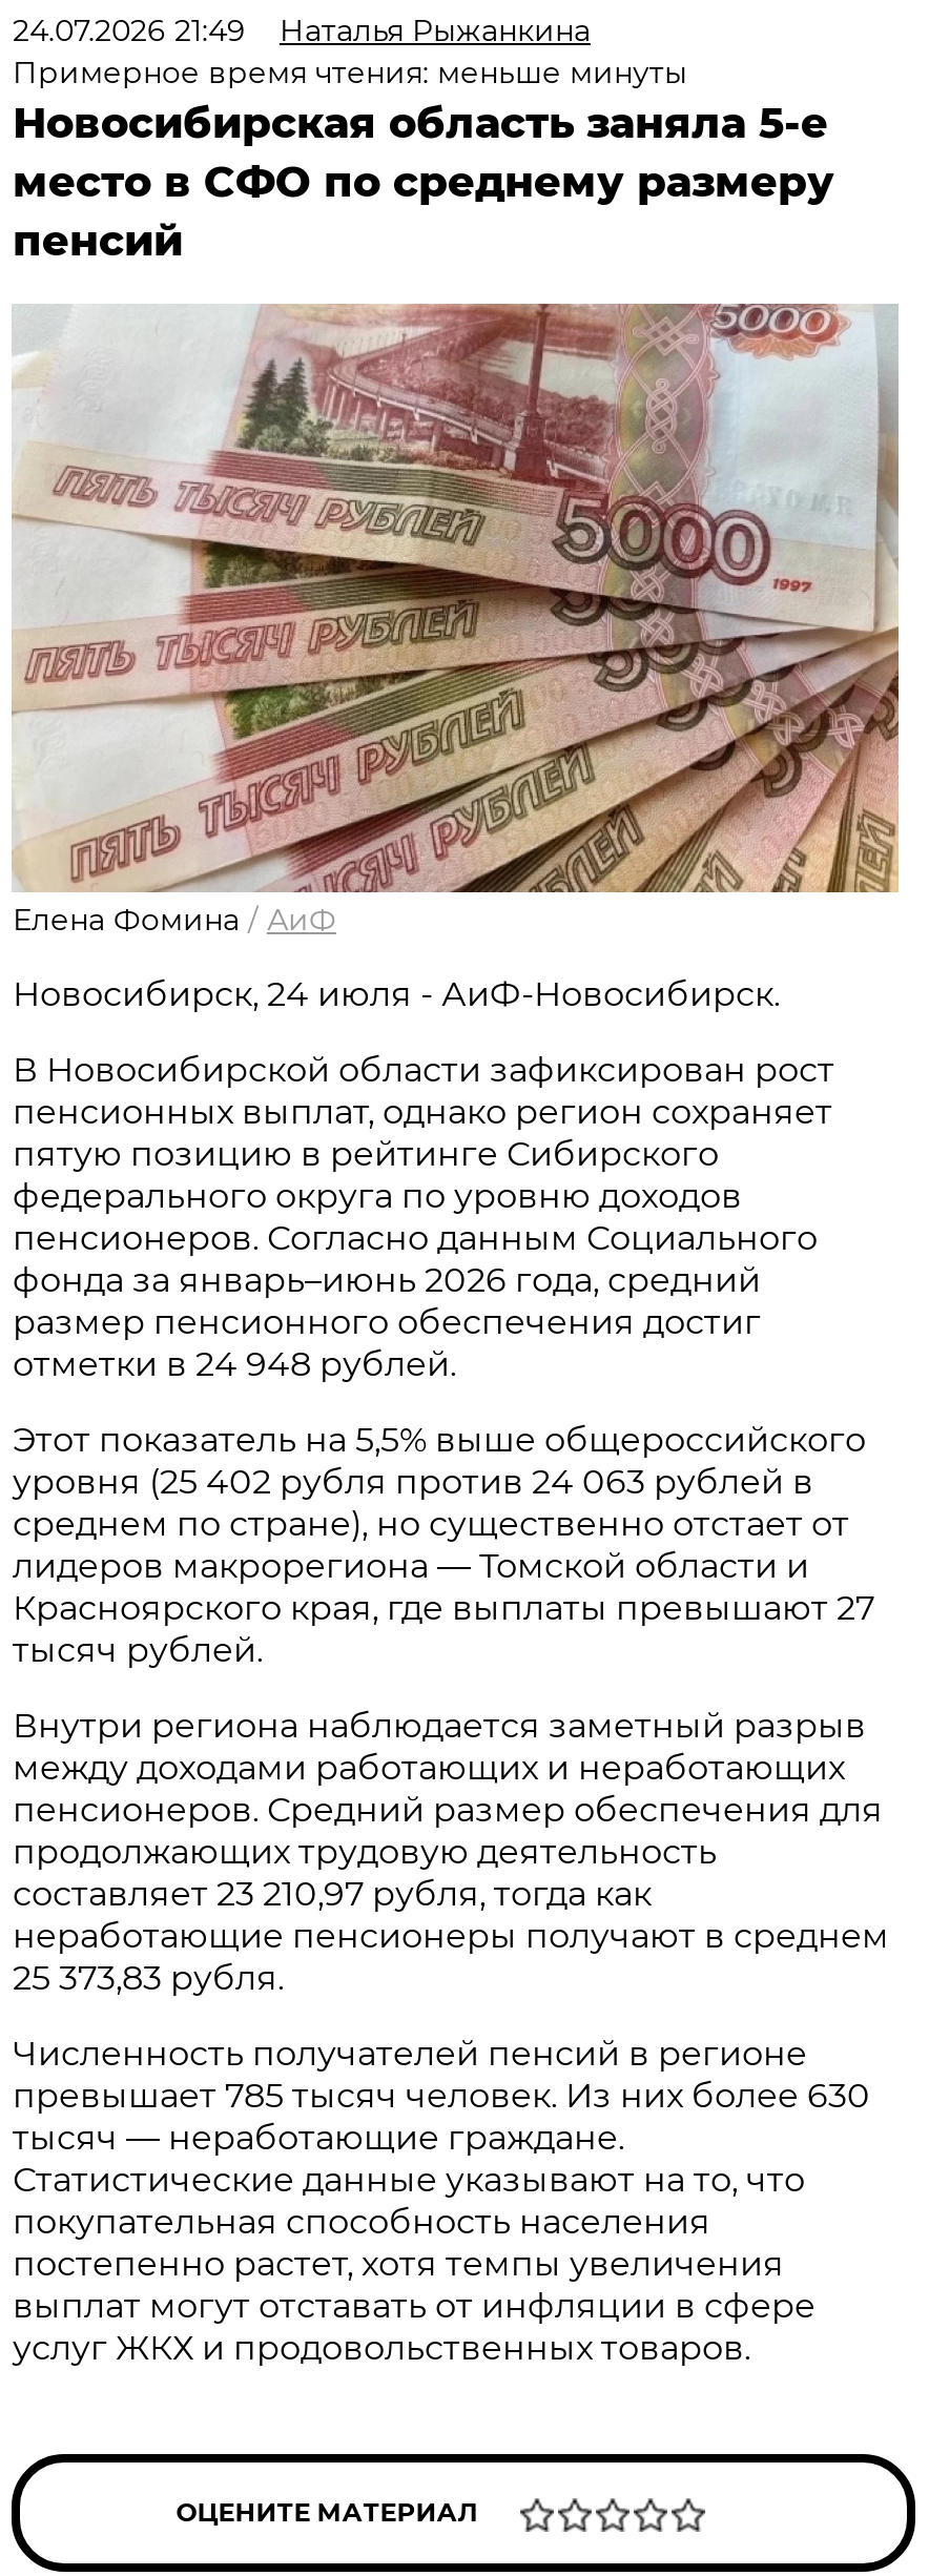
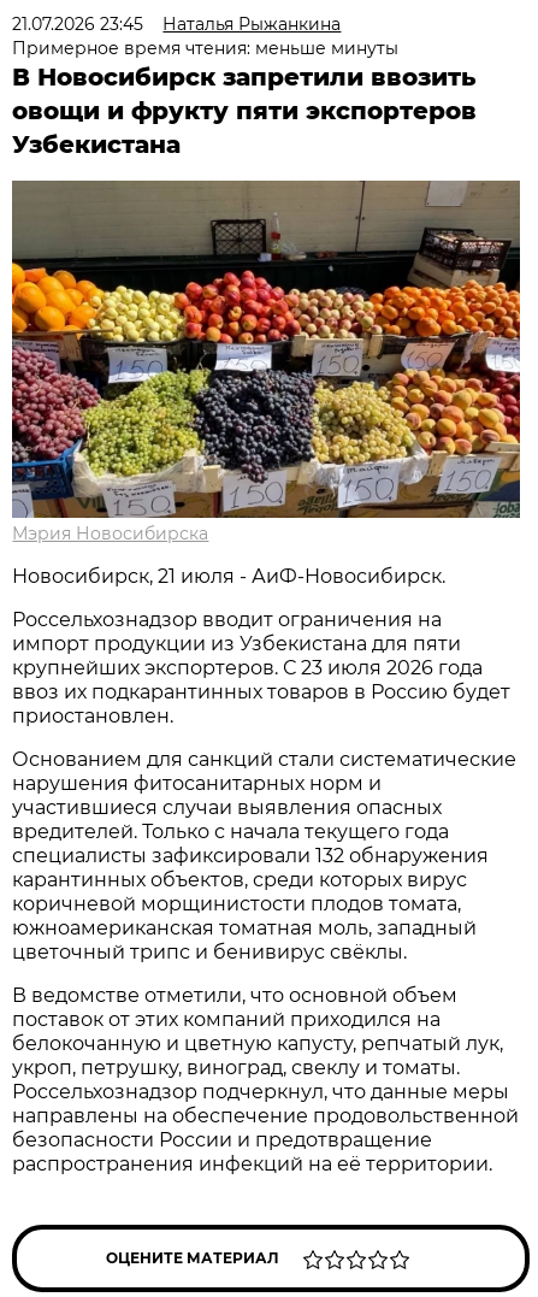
[12,12,590,49] 24.07.2026 21:49 Наталья Рыжанкина -> [13,13,341,35] 21.07.2026 23:45 Наталья Рыжанкина
[12,98,834,266] Новосибирская область заняла 5-е | место в СФО по среднему размеру | пенсий -> [13,63,477,159] В Новосибирск запретили ввозить | овощи и фрукту пяти экспортеров | Узбекистана
[12,304,899,2368] [image] | Елена Фомина / АиФ | Новосибирск, 24 июля - АиФ-Новосибирск. | В Новосибирской области зафиксирован рост | пенсионных выплат, однако регион сохраняет | пятую позицию в рейтинге Сибирского | федерального округа по уровню доходов | пенсионеров. Согласно данным Социального | фонда за январь–июнь 2026 года, средний | размер пенсионного обеспечения достиг | отметки в 24 948 рублей. | Этот показатель на 5,5% выше общероссийского | уровня (25 402 рубля против 24 063 рублей в | среднем по стране), но существенно отстает от | лидеров макрорегиона — Томской области и | Красноярского края, где выплаты превышают 27 | тысяч рублей. | Внутри региона наблюдается заметный разрыв | между доходами работающих и неработающих | пенсионеров. Средний размер обеспечения для | продолжающих трудовую деятельность | составляет 23 210,97 рубля, тогда как | неработающие пенсионеры получают в среднем | 25 373,83 рубля. | Численность получателей пенсий в регионе | превышает 785 тысяч человек. Из них более 630 | тысяч — неработающие граждане. | Статистические данные указывают на то, что | покупательная способность населения | постепенно растет, хотя темпы увеличения | выплат могут отставать от инфляции в сфере | услуг ЖКХ и продовольственных товаров. -> [11,181,521,1175] [image] | Мэрия Новосибирска | Новосибирск, 21 июля - АиФ-Новосибирск. | Россельхознадзор вводит ограничения на | импорт продукции из Узбекистана для пяти | крупнейших экспортеров. С 23 июля 2026 года | ввоз их подкарантинных товаров в Россию будет | приостановлен. | Основанием для санкций стали систематические | нарушения фитосанитарных норм и | участившиеся случаи выявления опасных | вредителей. Только с начала текущего года | специалисты зафиксировали 132 обнаружения | карантинных объектов, среди которых вирус | коричневой морщинистости плодов томата, | южноамериканская томатная моль, западный | цветочный трипс и бенивирус свёклы. | В ведомстве отметили, что основной объем | поставок от этих компаний приходился на | белокочанную и цветную капусту, репчатый лук, | укроп, петрушку, виноград, свеклу и томаты. | Россельхознадзор подчеркнул, что данные меры | направлены на обеспечение продовольственной | безопасности России и предотвращение | распространения инфекций на её территории.

